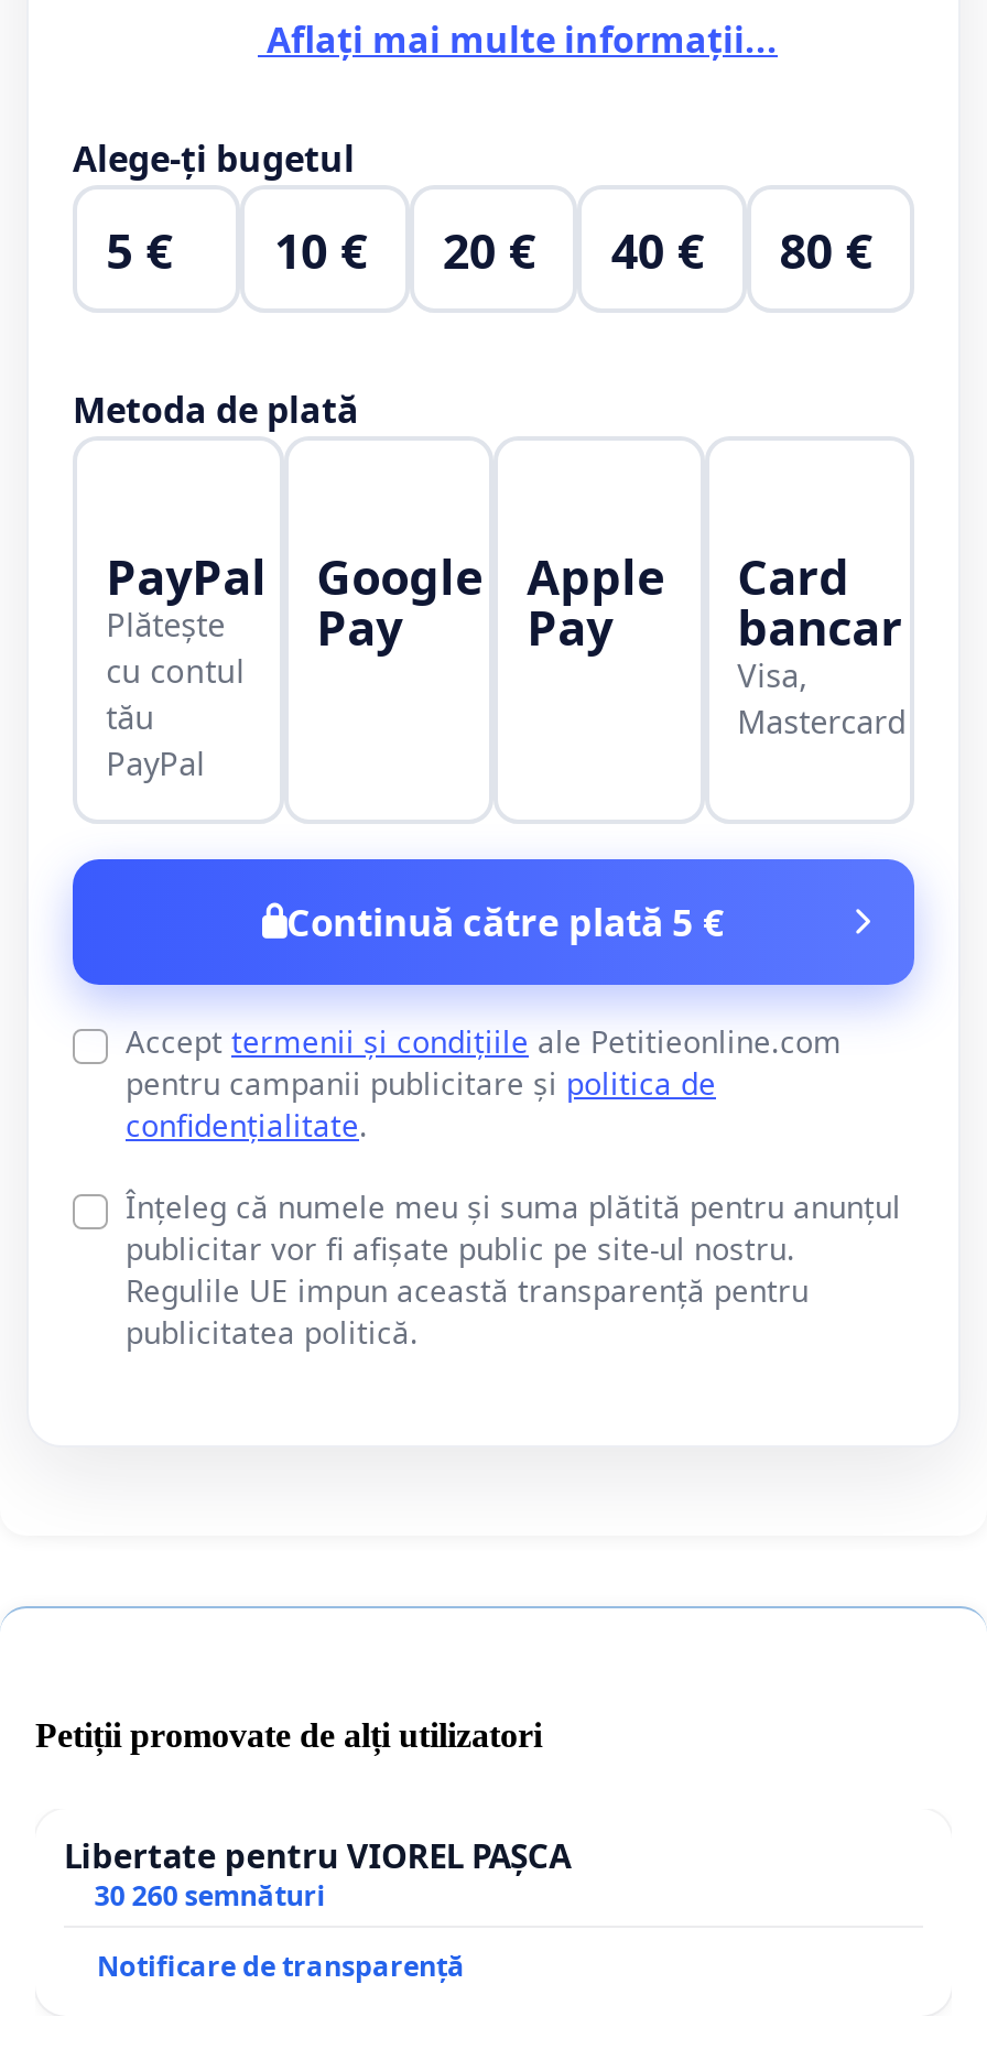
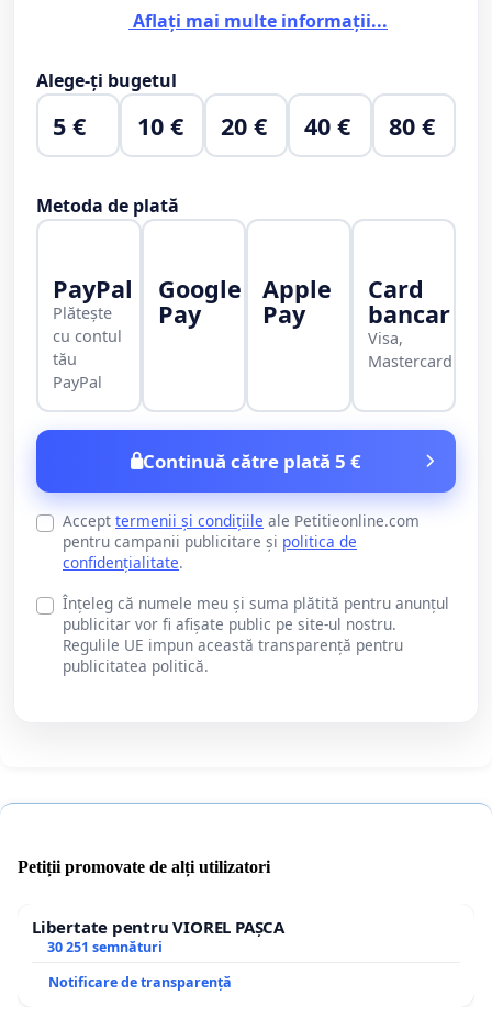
[94,1876,326,1914] 30 260 semnături -> [47,937,162,956] 30 251 semnături

